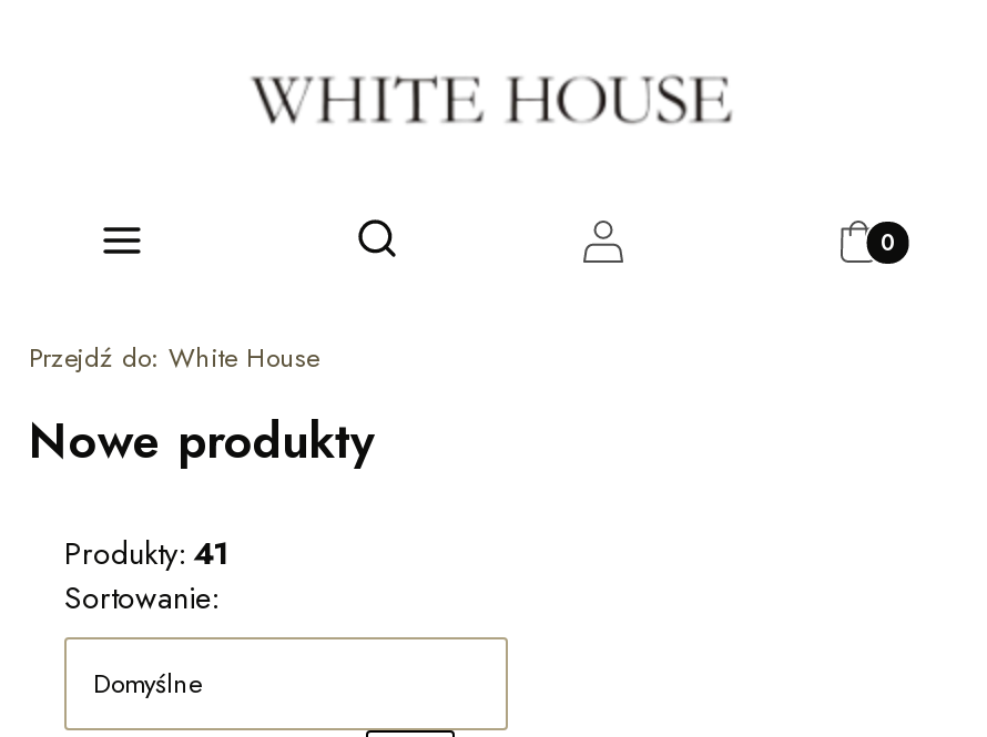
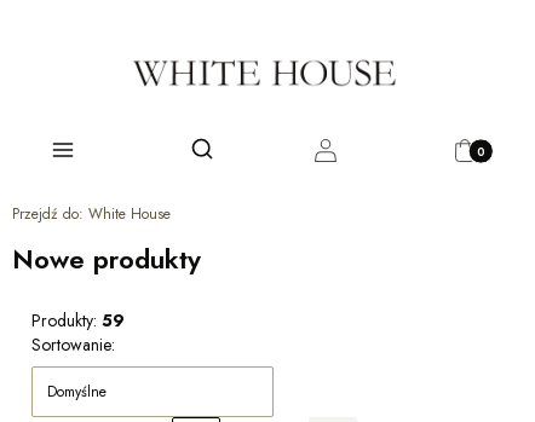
[64,531,228,575] Produkty: 41 -> [31,308,125,333] Produkty: 59

